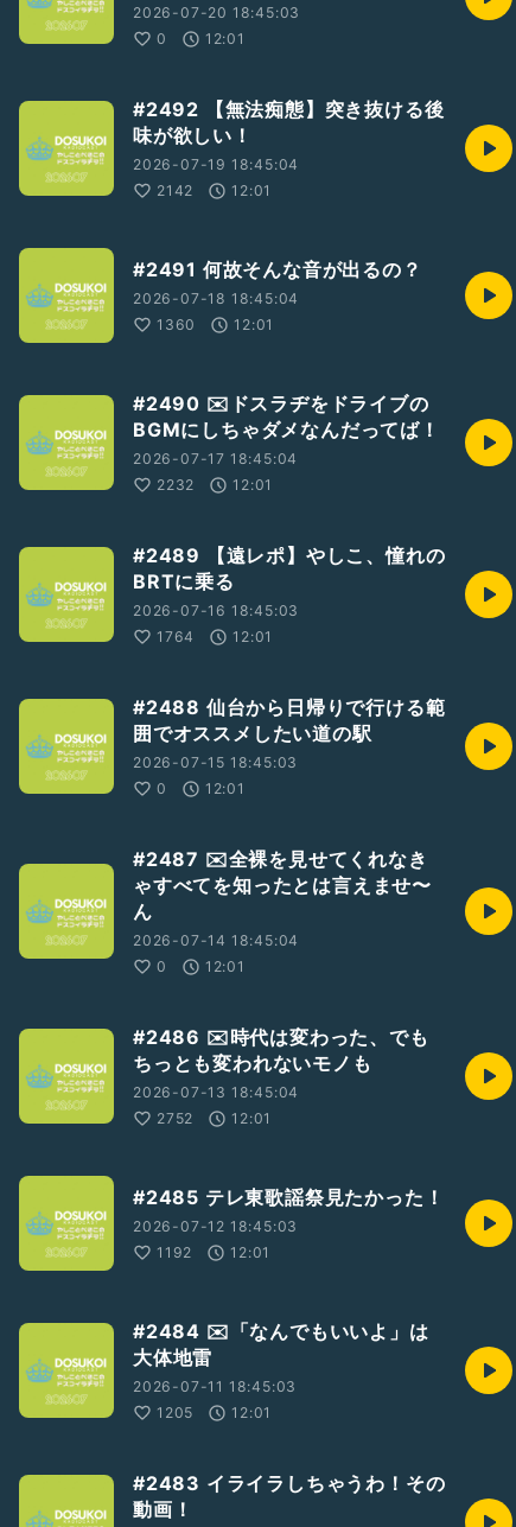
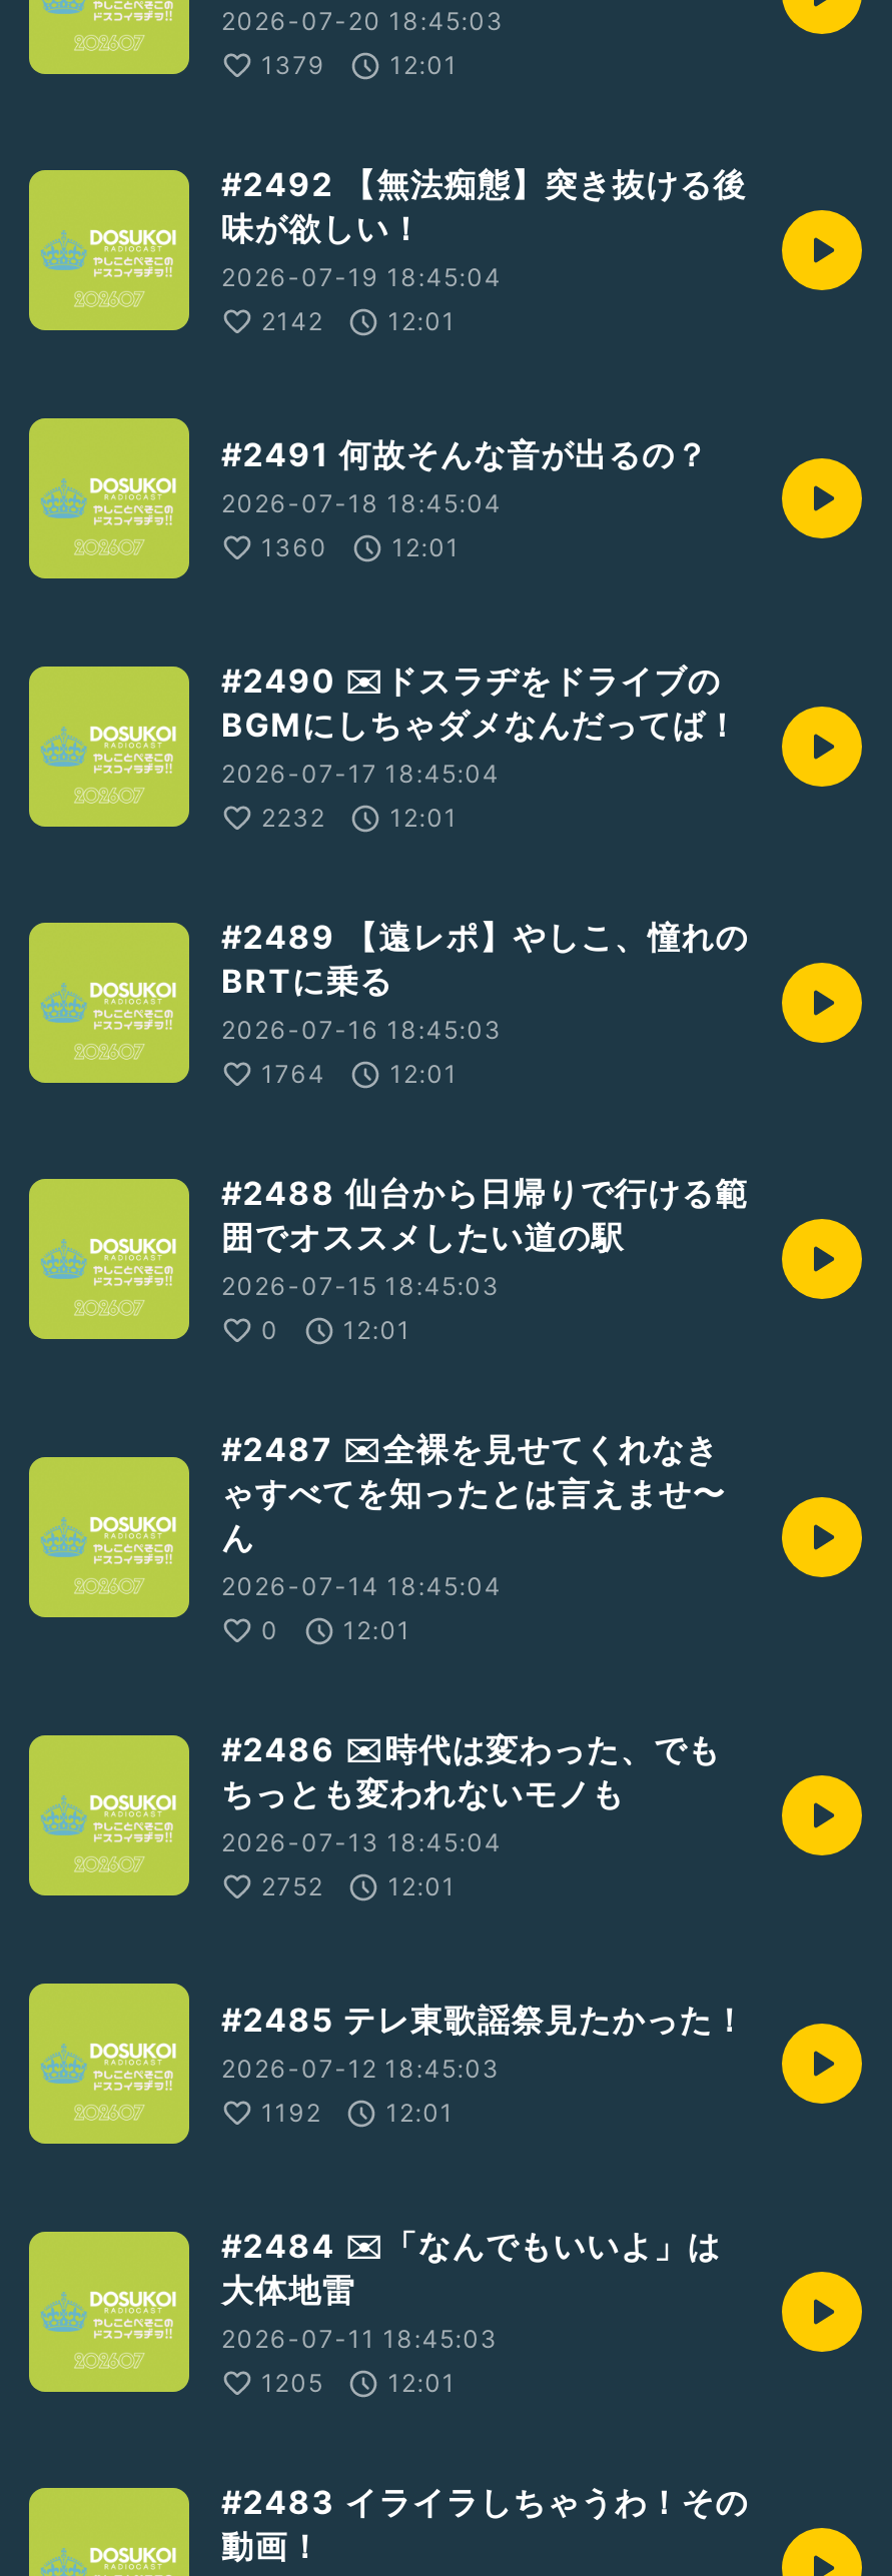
[157,30,167,48] 0 -> [261,50,326,80] 1379

